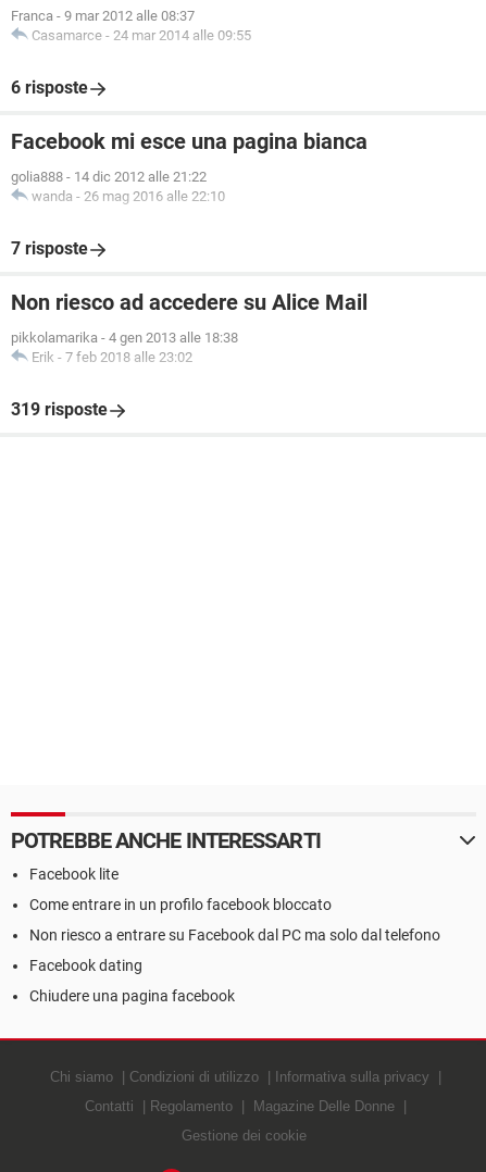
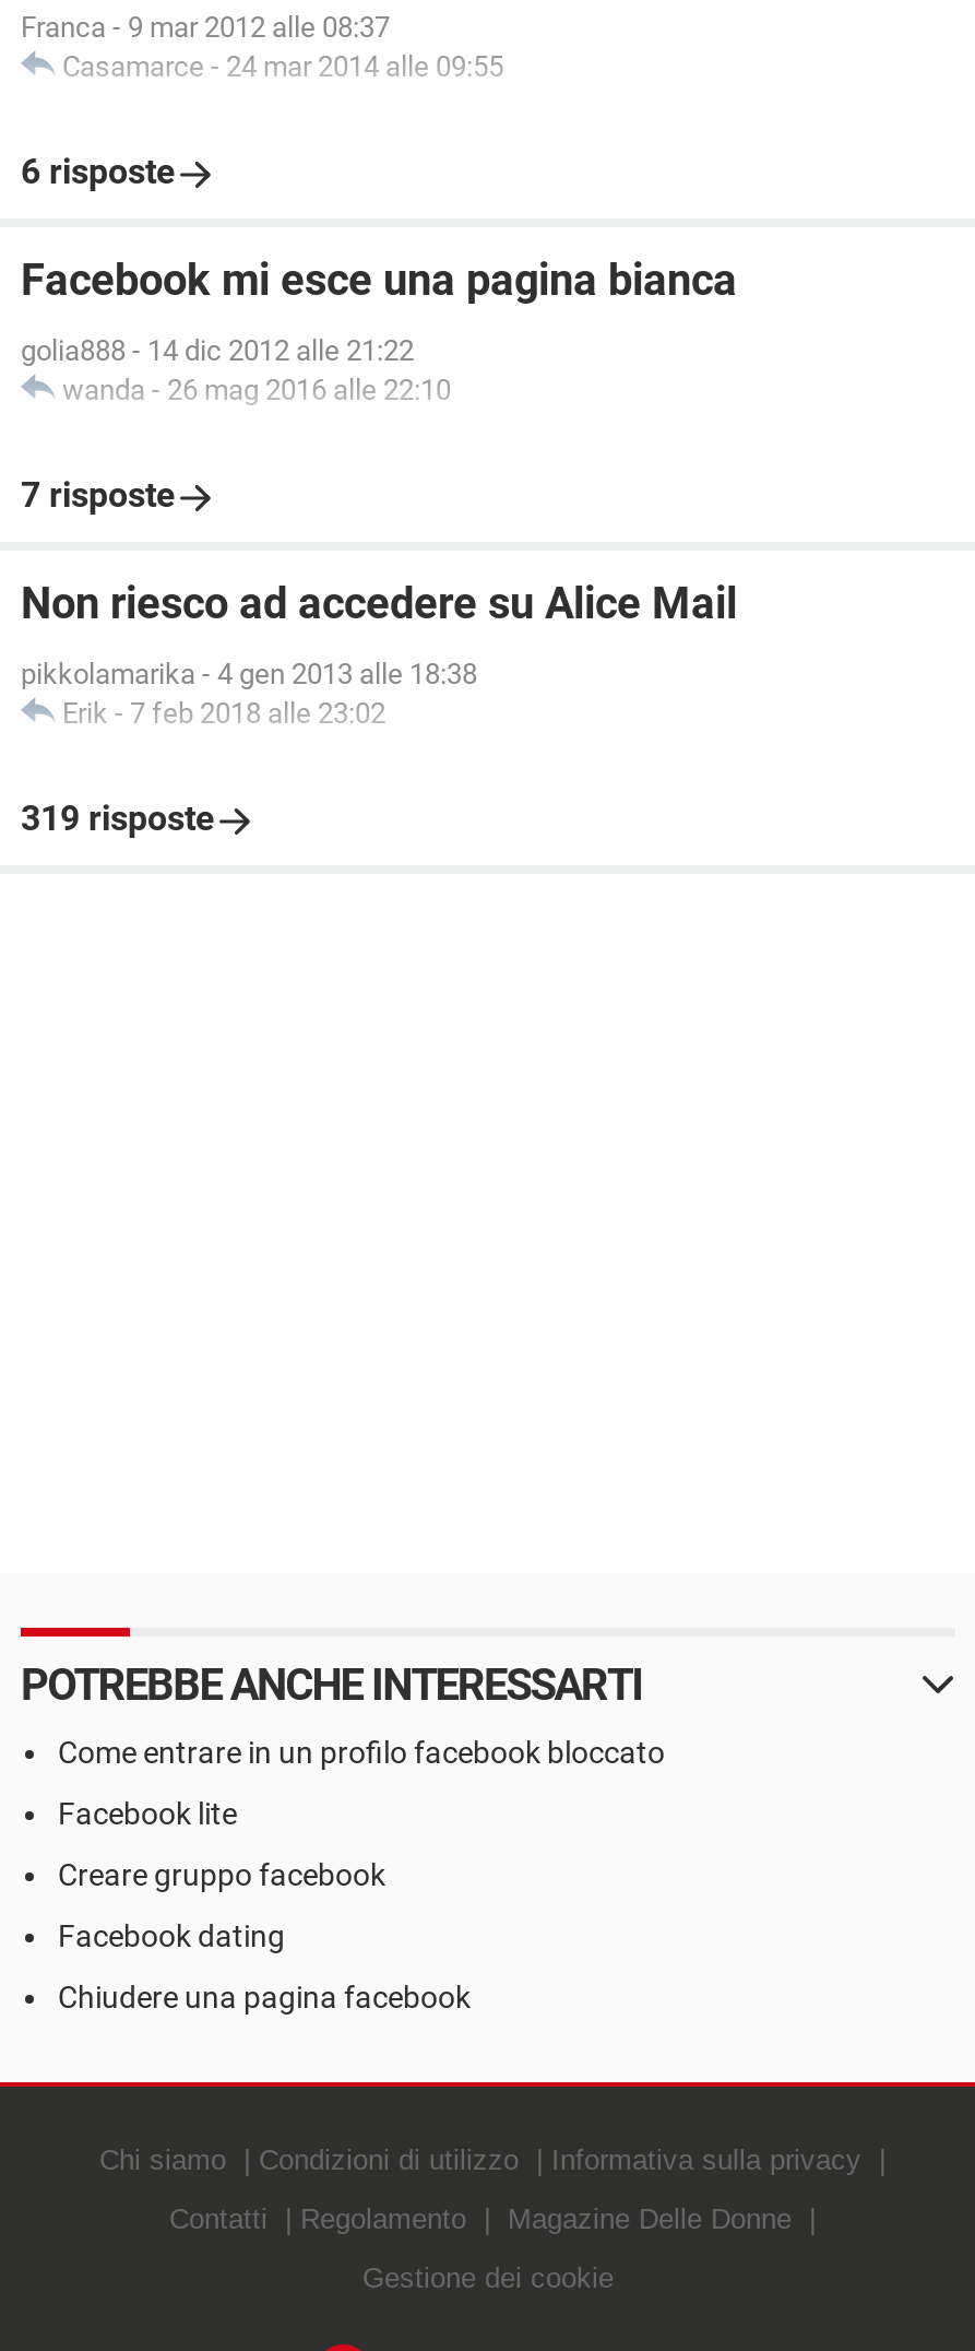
moved [29,865,119,883] -> [58,1796,237,1831]: Facebook lite
moved [29,896,332,913] -> [58,1735,665,1770]: Come entrare in un profilo facebook bloccato
[29,926,440,944] Non riesco a entrare su Facebook dal PC ma solo dal telefono -> [58,1857,385,1892] Creare gruppo facebook

